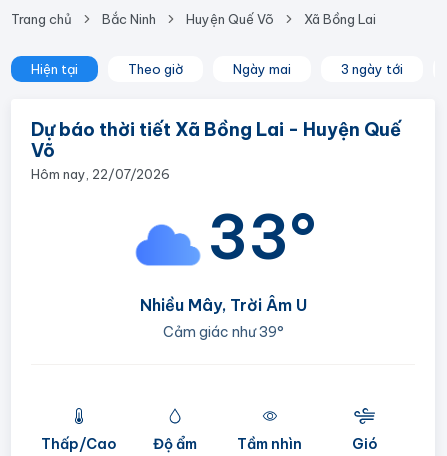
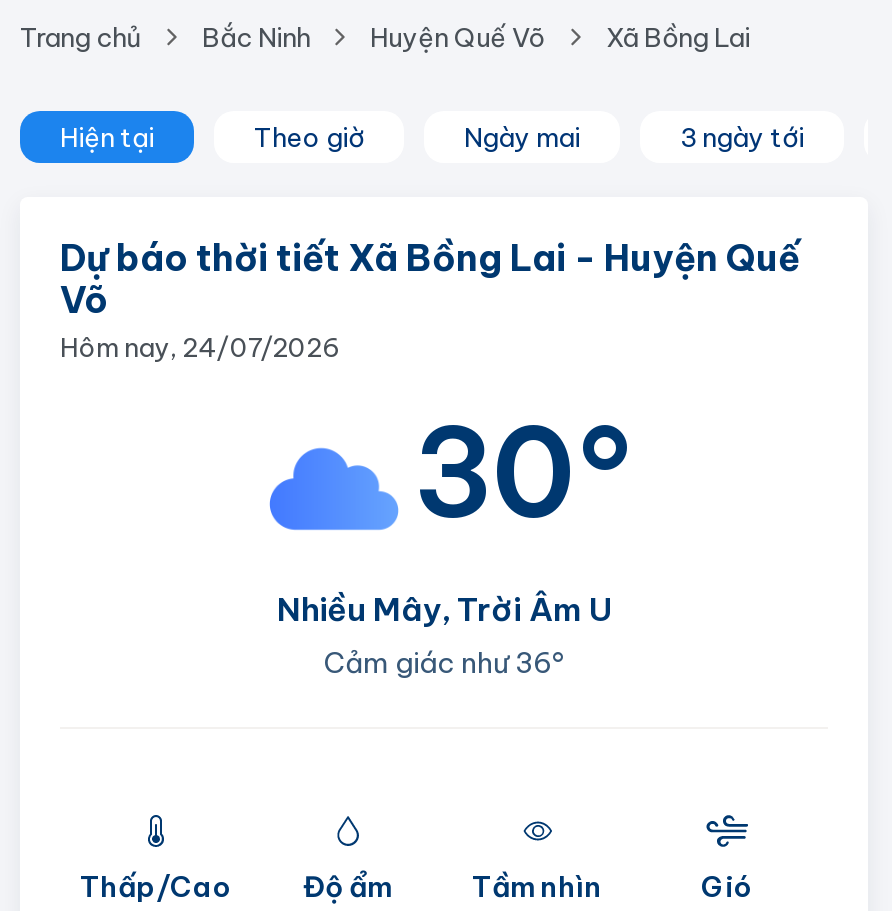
[31,166,170,182] Hôm nay, 22/07/2026 -> [60,331,340,363] Hôm nay, 24/07/2026
[207,198,317,275] 33° -> [412,395,632,549] 30°
[162,323,283,341] Cảm giác như 39° -> [323,645,565,681] Cảm giác như 36°

